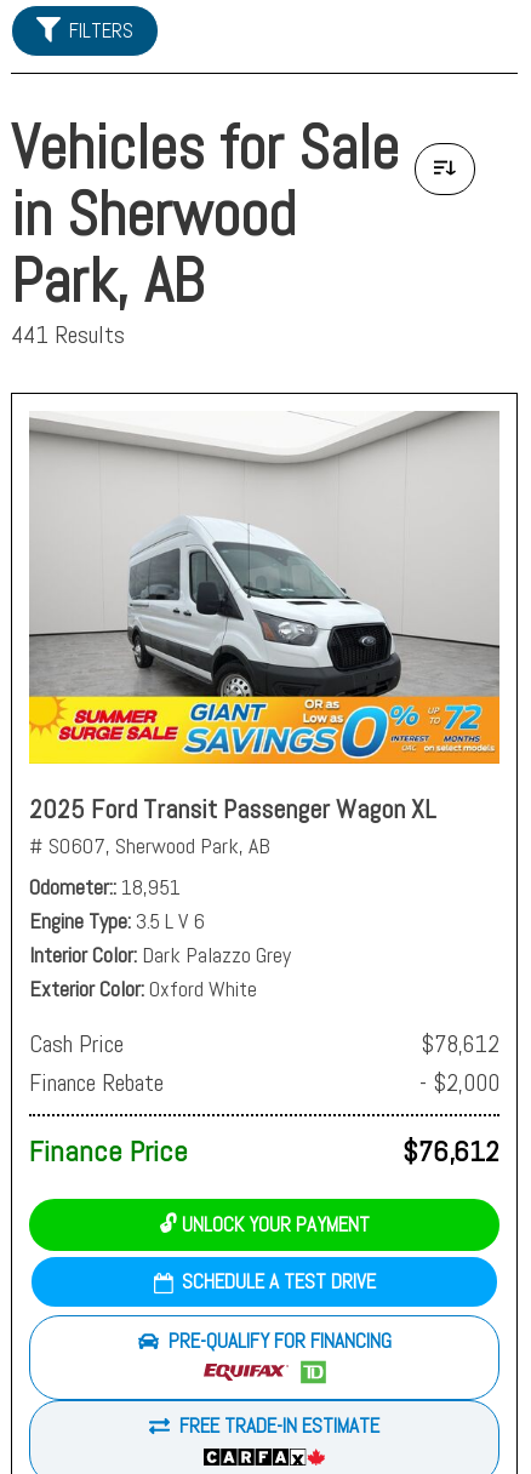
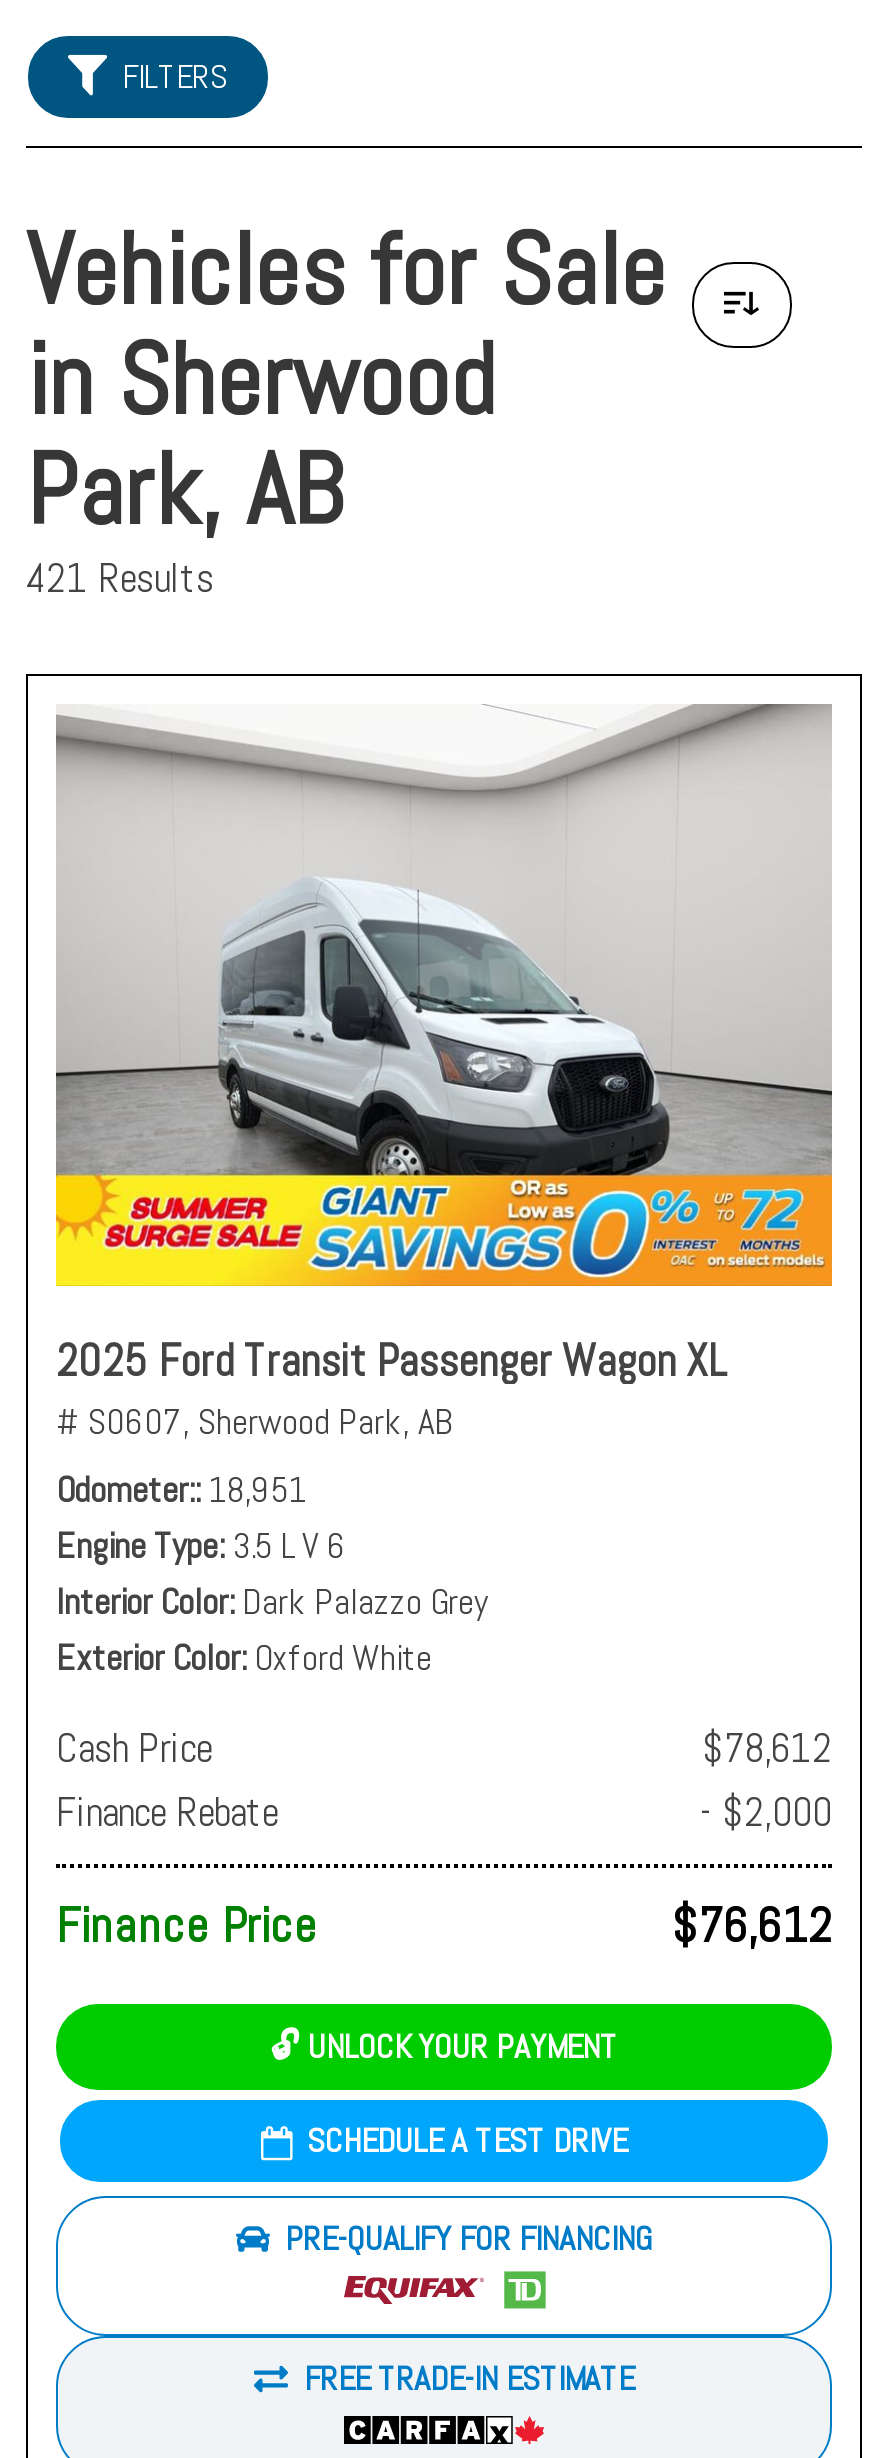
[11,319,125,350] 441 Results -> [26,552,214,604] 421 Results

